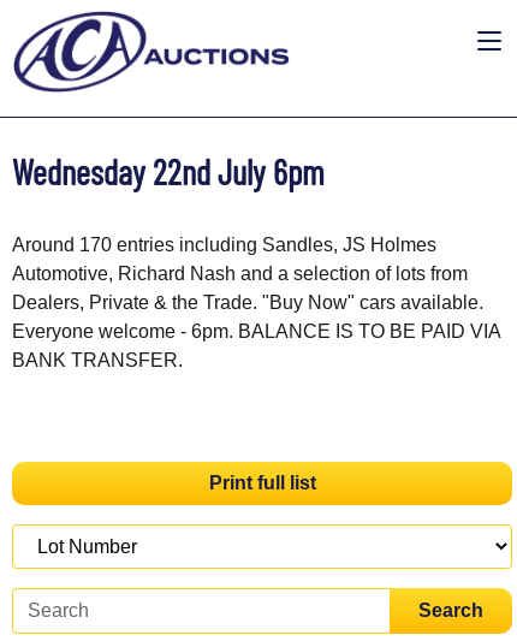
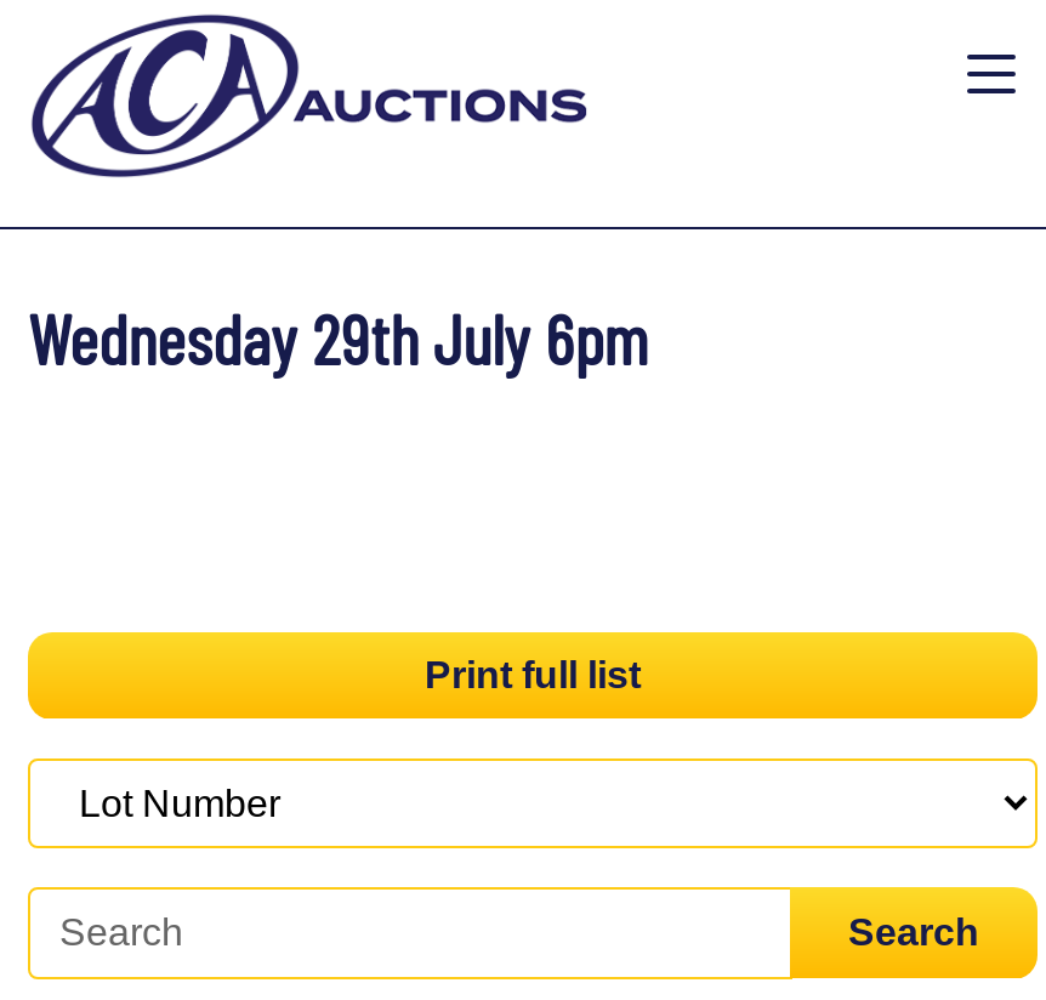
[12,150,500,370] Wednesday 22nd July 6pm | Around 170 entries including Sandles, JS Holmes | Automotive, Richard Nash and a selection of lots from | Dealers, Private & the Trade. "Buy Now" cars available. | Everyone welcome - 6pm. BALANCE IS TO BE PAID VIA | BANK TRANSFER. -> [28,294,649,379] Wednesday 29th July 6pm

